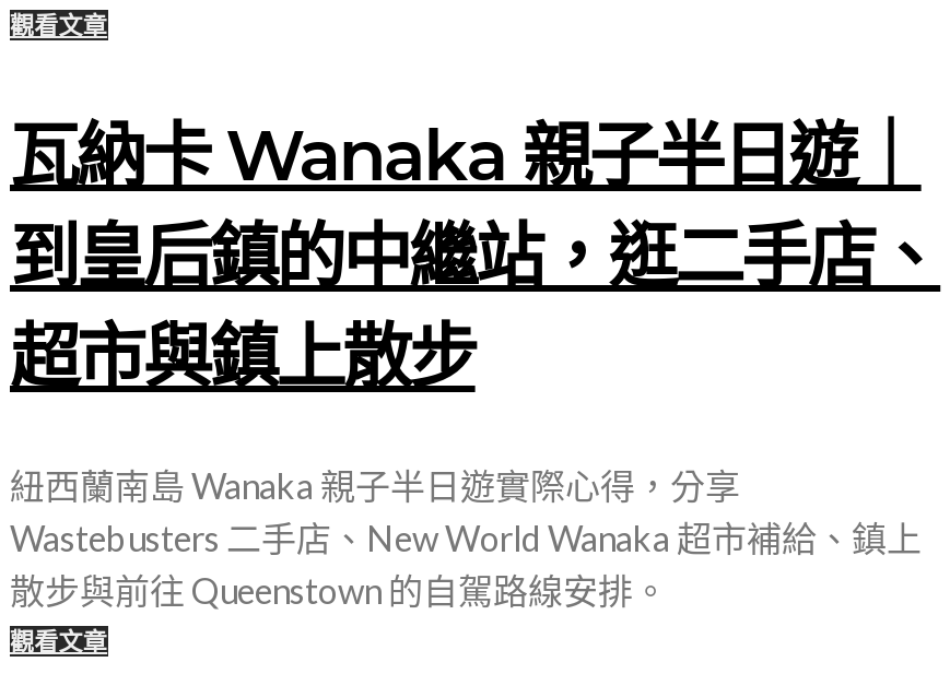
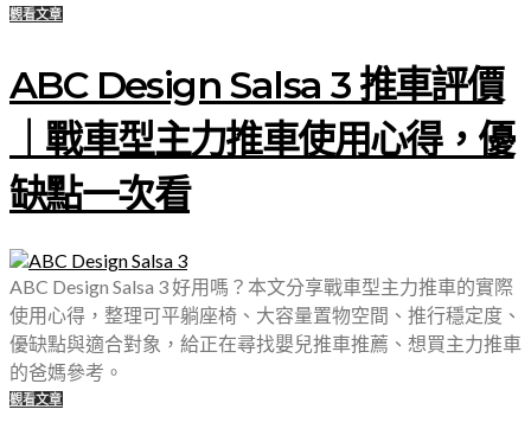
[10,112,940,399] 瓦納卡 Wanaka 親子半日遊｜ | 到皇后鎮的中繼站，逛二手店、 | 超市與鎮上散步 -> [9,62,514,217] ABC Design Salsa 3 推車評價 | ｜戰車型主力推車使用心得，優 | 缺點一次看
[10,465,922,612] 紐西蘭南島 Wanaka 親子半日遊實際心得，分享 | Wastebusters 二手店、New World Wanaka 超市補給、鎮上 | 散步與前往 Queenstown 的自駕路線安排。 -> [9,276,522,383] ABC Design Salsa 3 好用嗎？本文分享戰車型主力推車的實際 | 使用心得，整理可平躺座椅、大容量置物空間、推行穩定度、 | 優缺點與適合對象，給正在尋找嬰兒推車推薦、想買主力推車 | 的爸媽參考。

